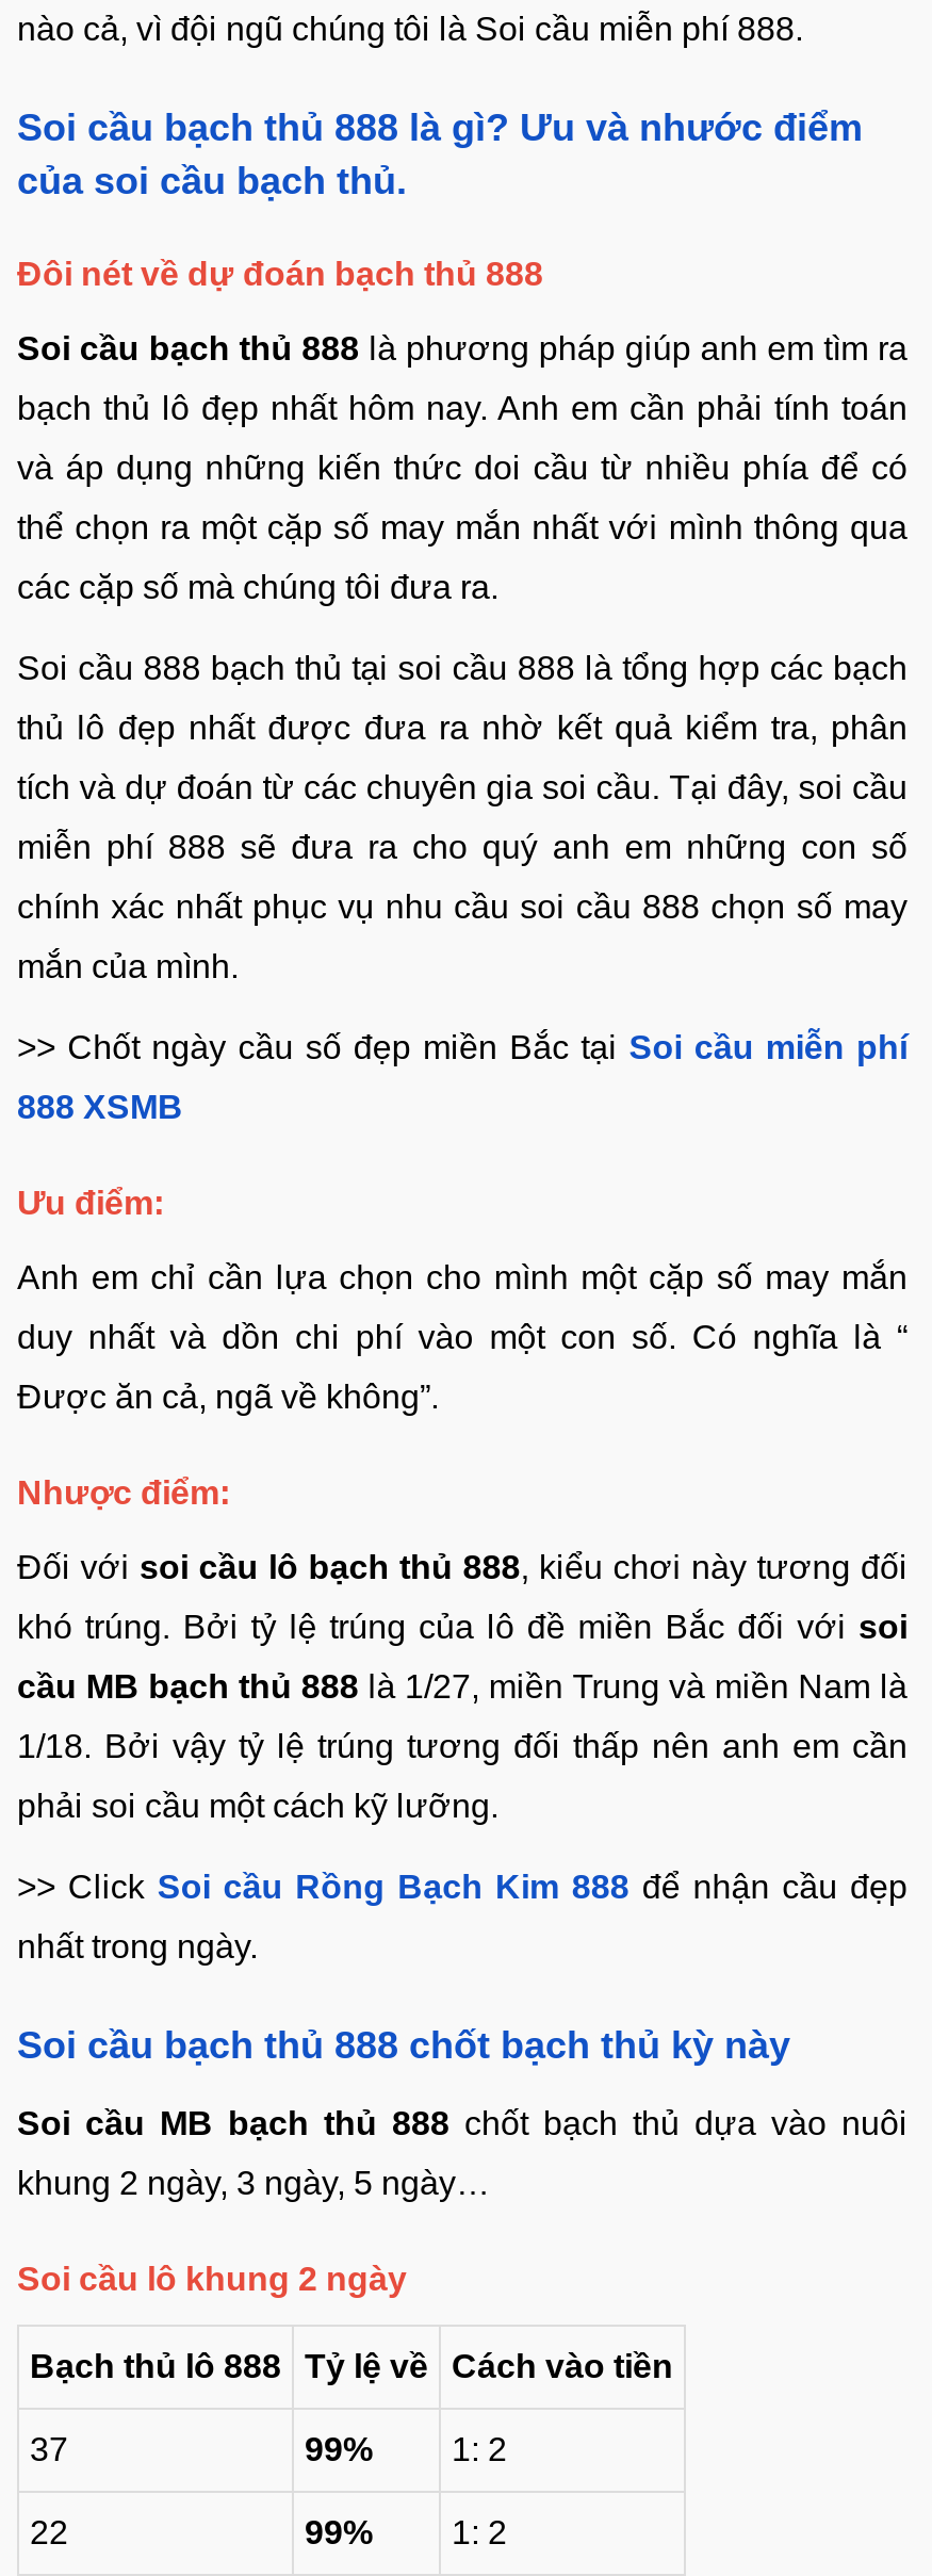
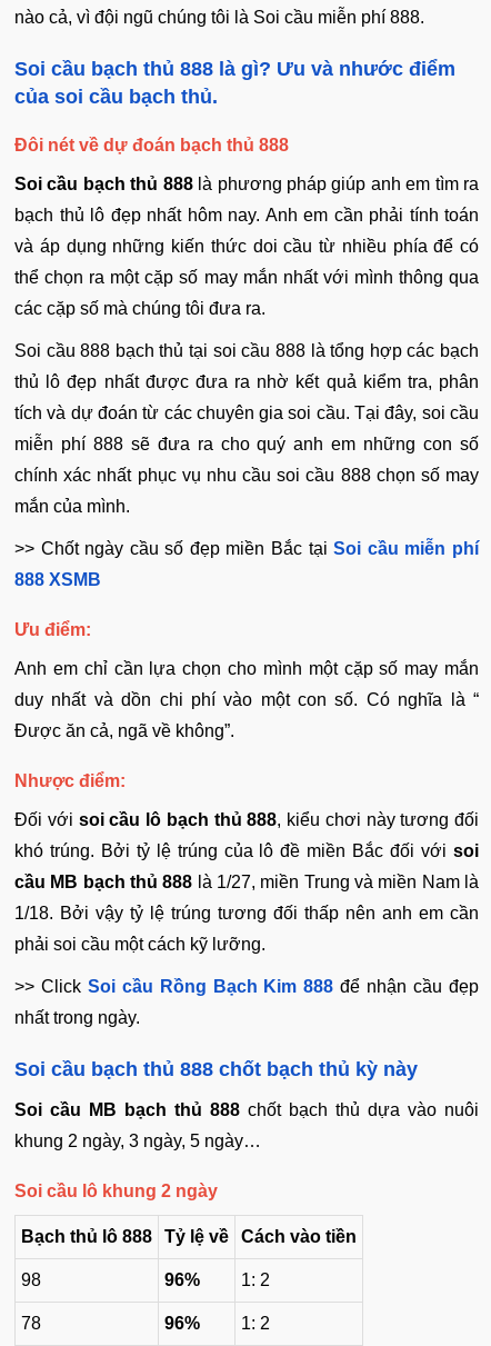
[30,2431,68,2467] 37 -> [21,1270,41,1289] 98
[305,2431,373,2467] 99% -> [164,1270,200,1289] 96%
[30,2514,68,2550] 22 -> [21,1314,41,1333] 78
[305,2514,373,2550] 99% -> [164,1314,200,1333] 96%

